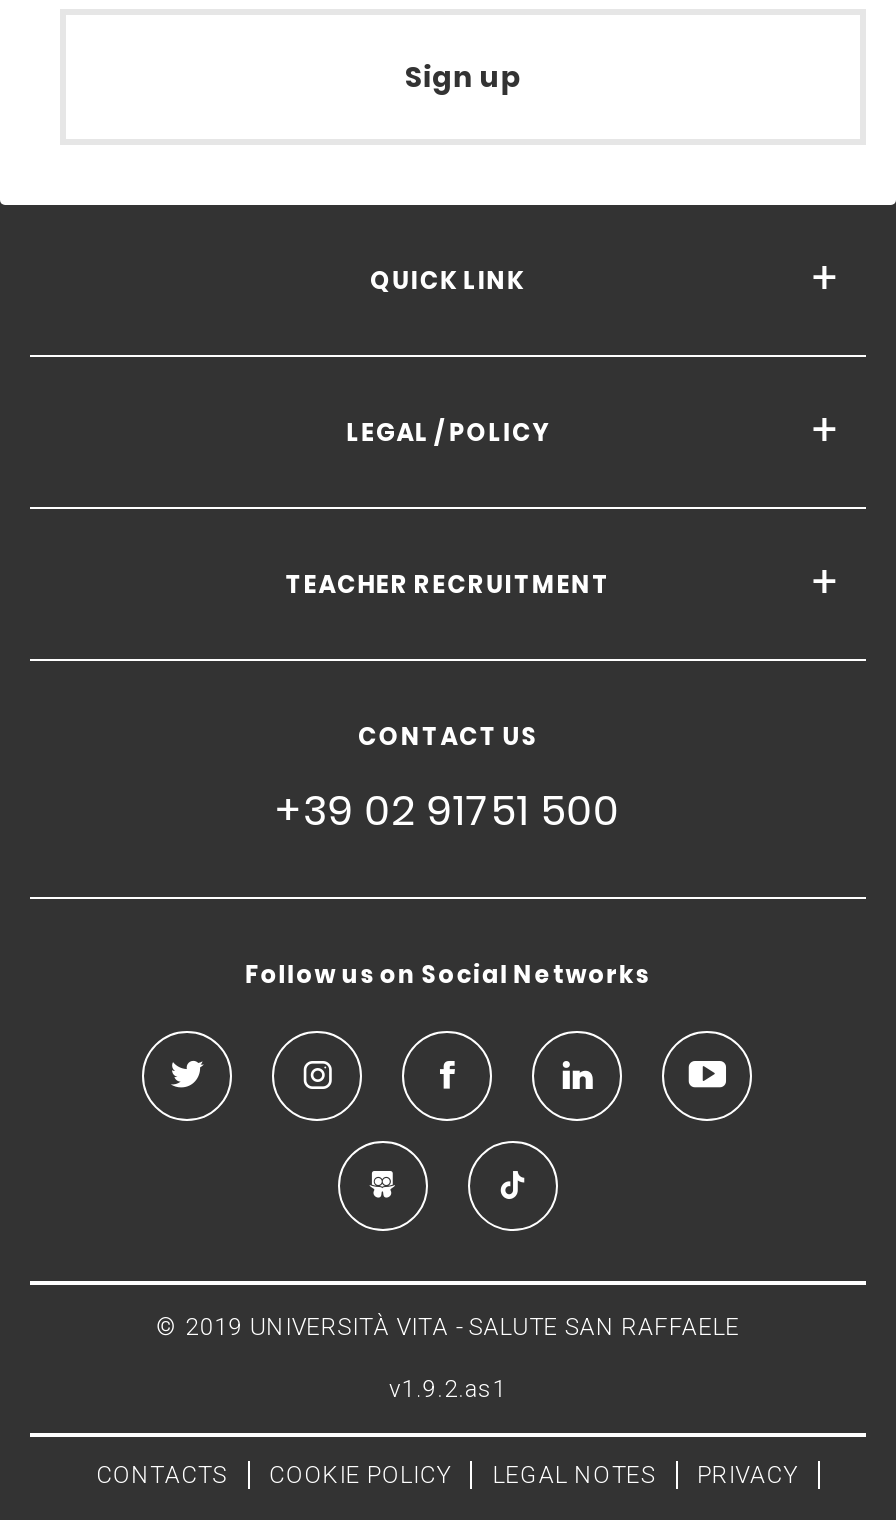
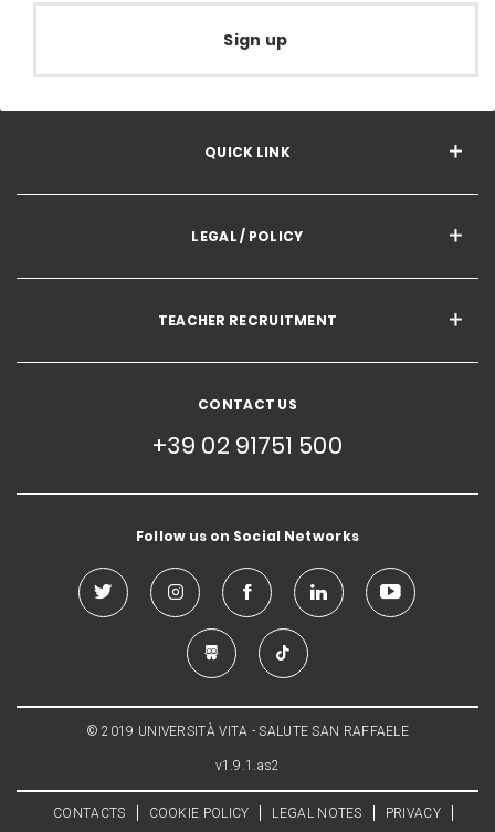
[389,1374,507,1402] v1.9.2.as1 -> [215,758,280,773] v1.9.1.as2

